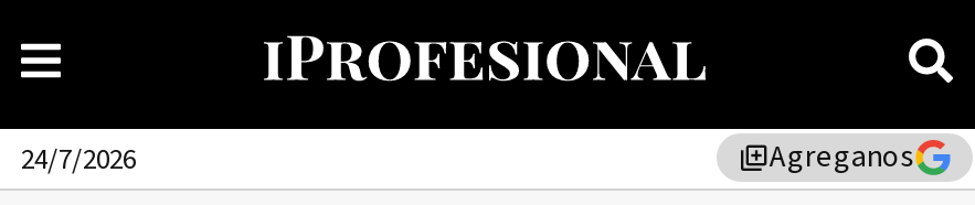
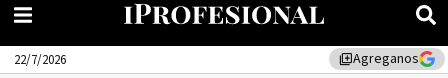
[21,142,136,180] 24/7/2026 -> [14,52,66,69] 22/7/2026

